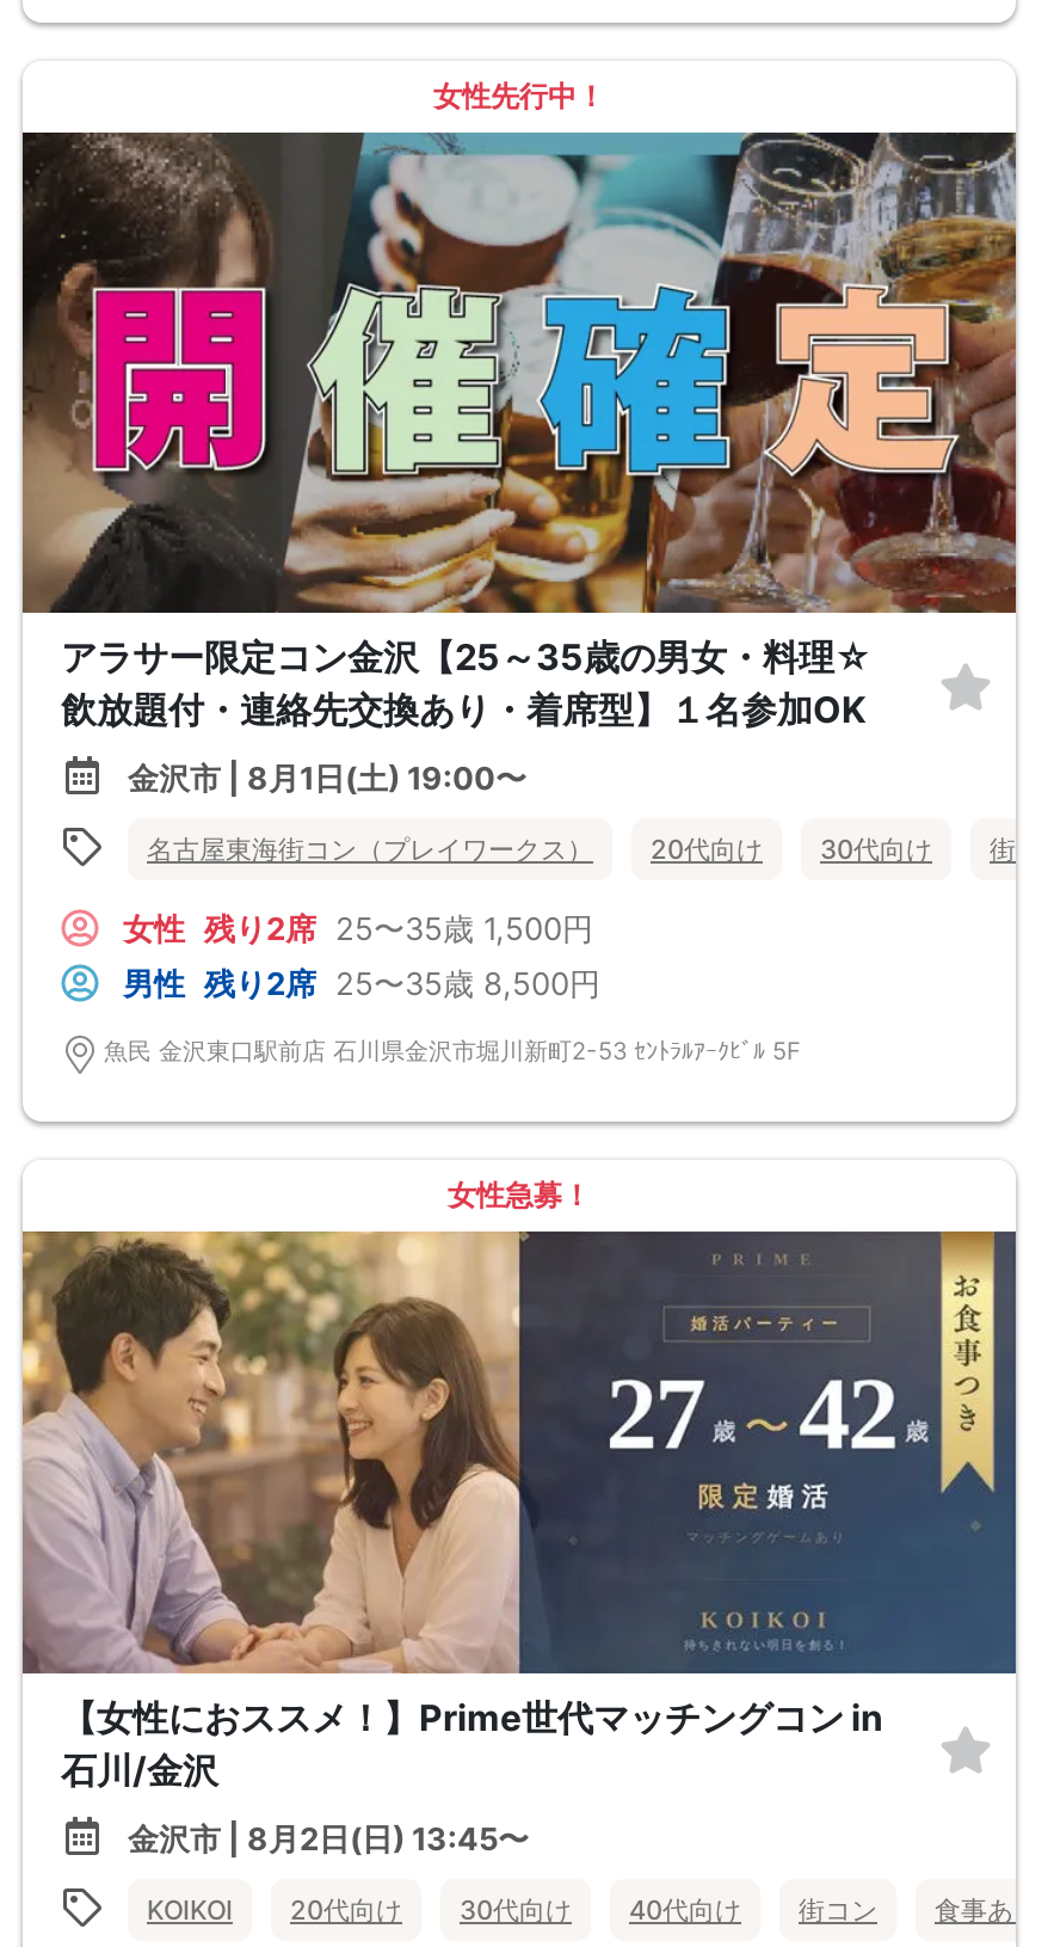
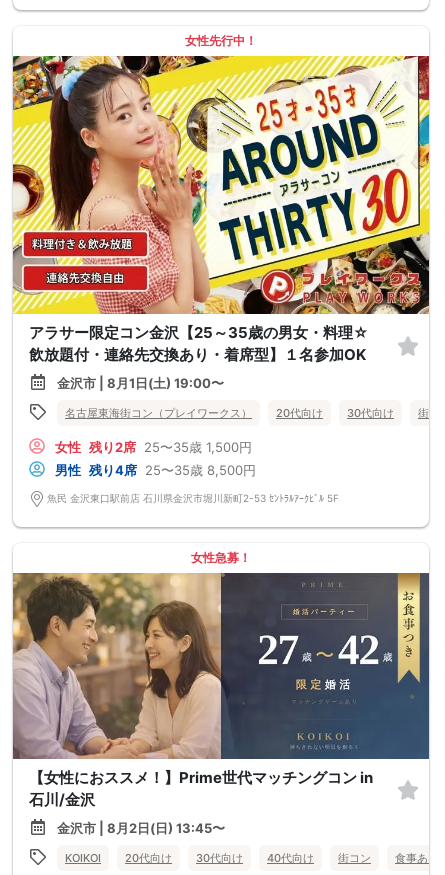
[20,130,1018,615] [image] -> [12,55,430,315] [image]
[123,964,600,1002] 男性 残り2席 25〜35歳 8,500円 -> [55,462,256,478] 男性 残り4席 25〜35歳 8,500円

